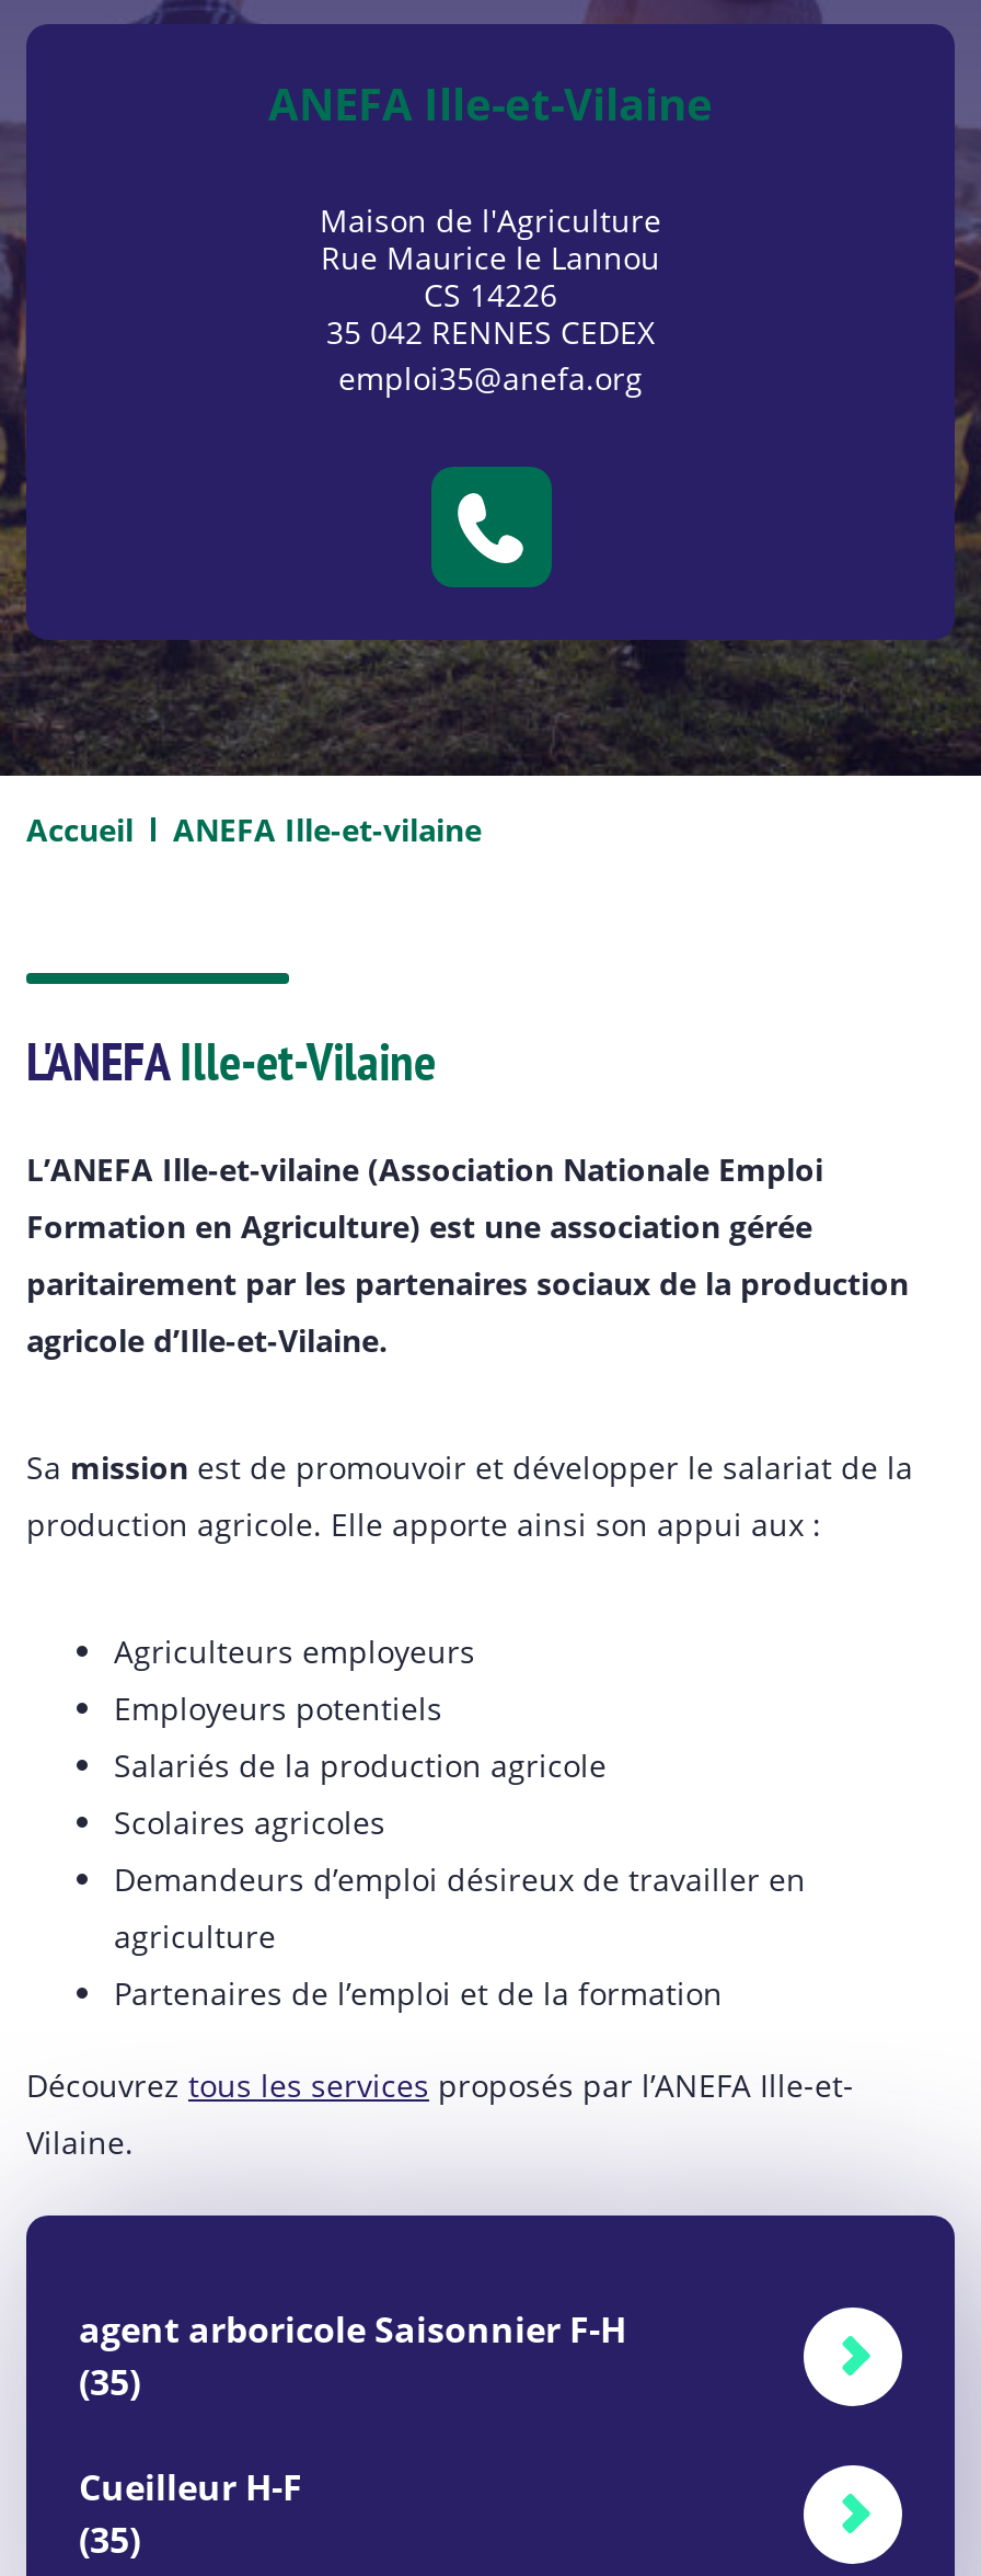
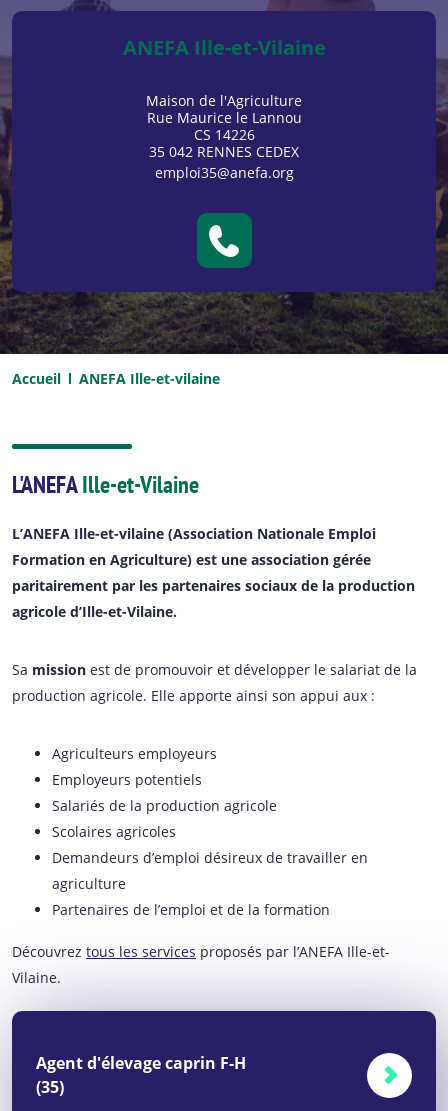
[79,2305,626,2511] agent arboricole Saisonnier F-H | (35) | Cueilleur H-F -> [36,1052,246,1074] Agent d'élevage caprin F-H

